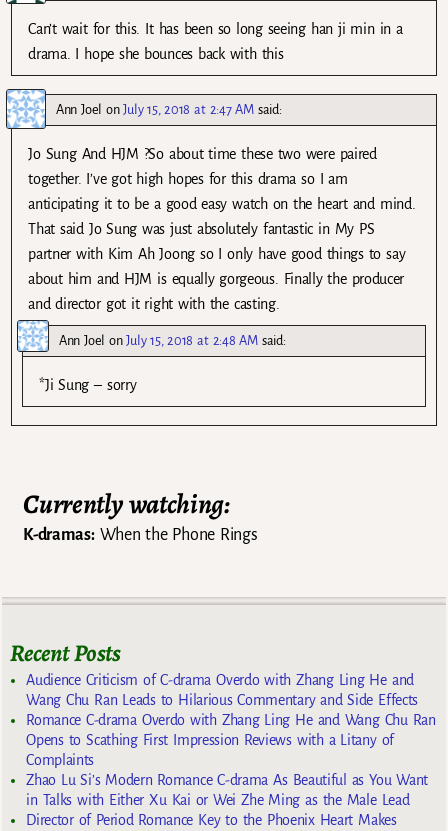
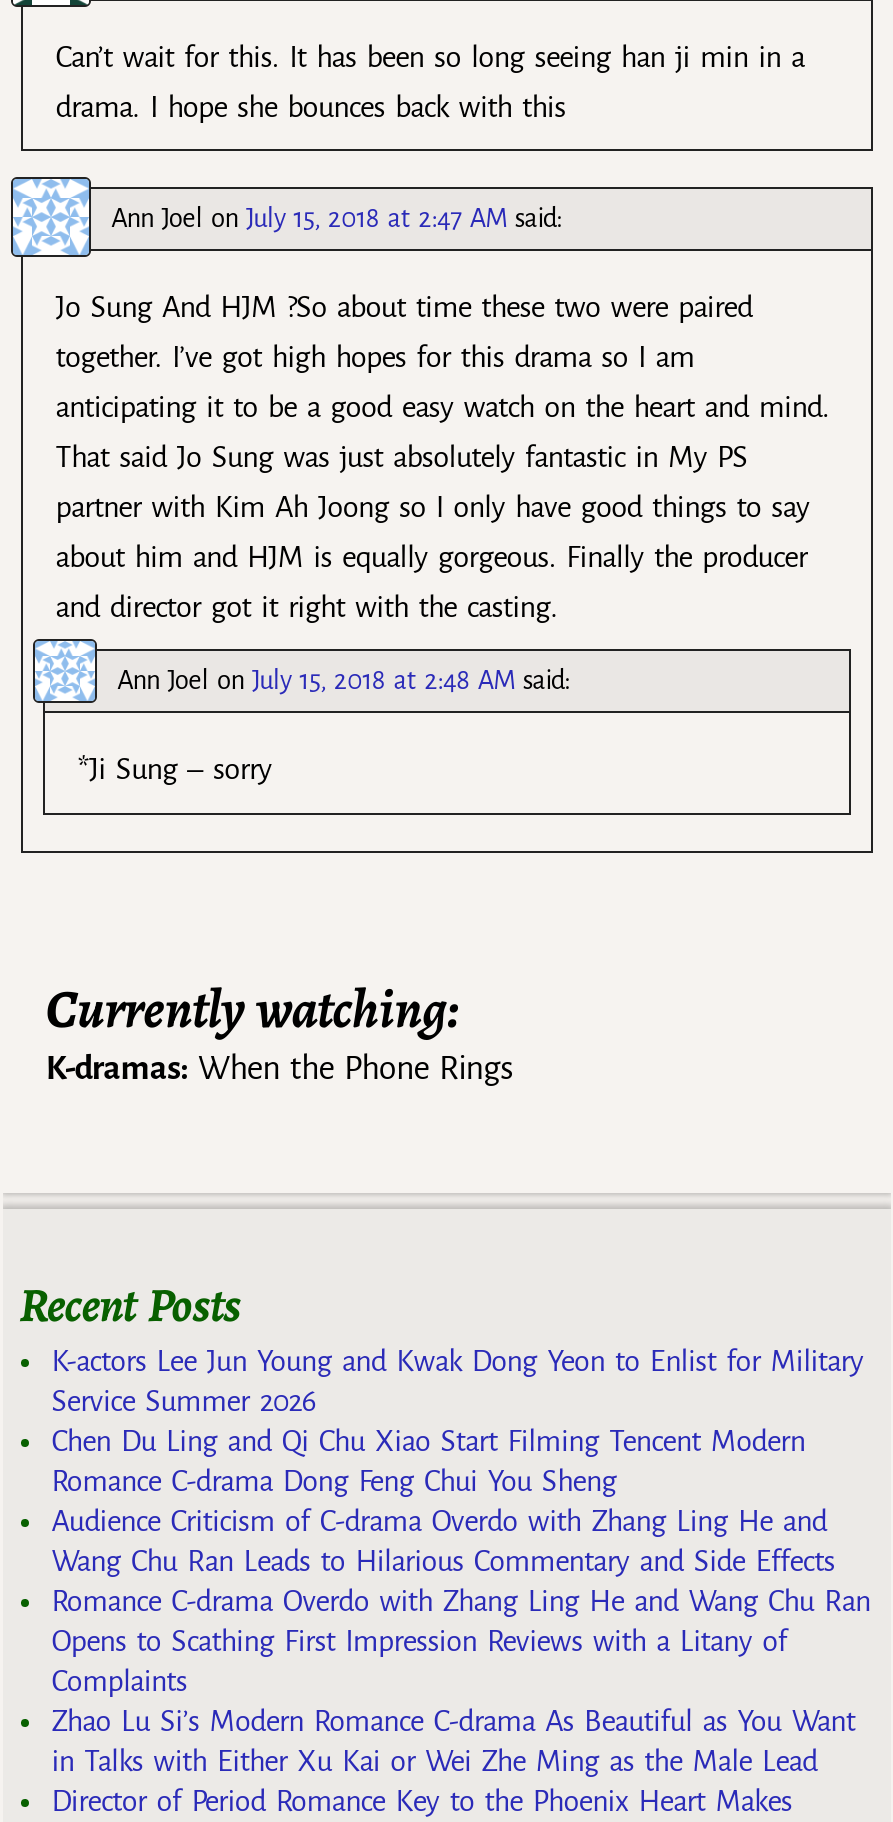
none -> [51,1344,863,1496] K-actors Lee Jun Young and Kwak Dong Yeon to Enlist for Military | Service Summer 2026 | Chen Du Ling and Qi Chu Xiao Start Filming Tencent Modern | Romance C-drama Dong Feng Chui You Sheng

